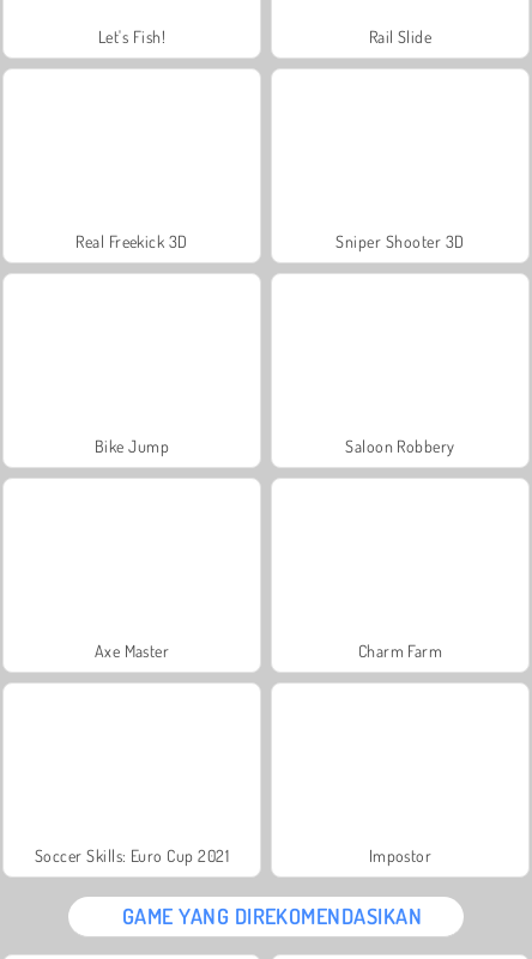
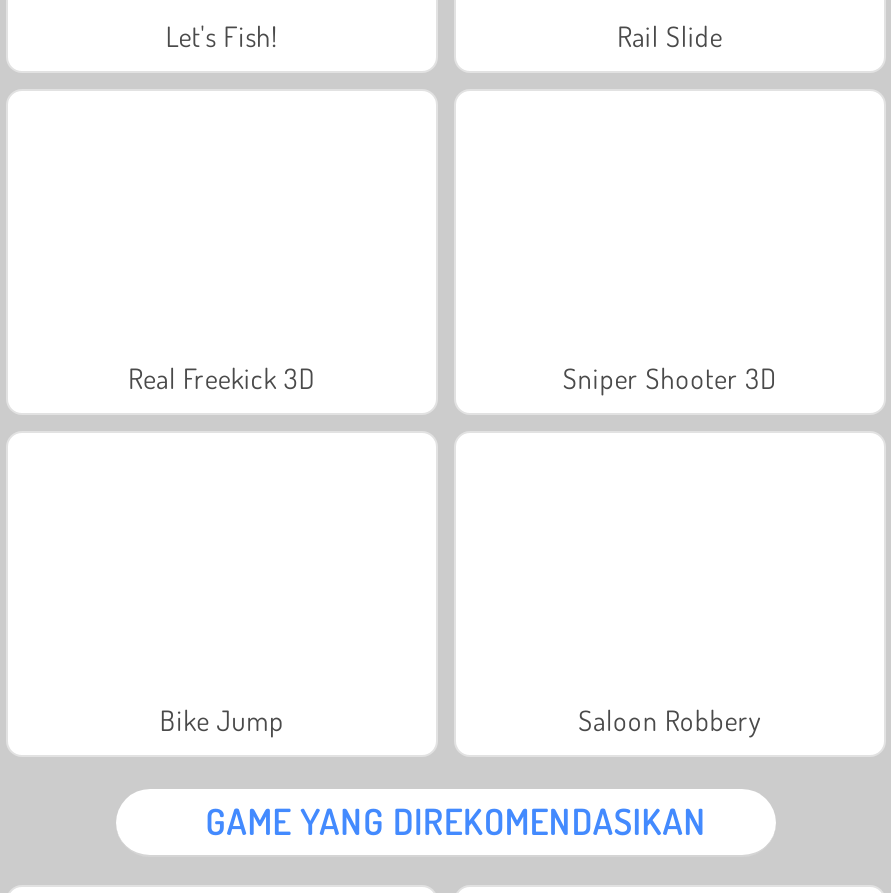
[94,640,443,661] Axe Master | Charm Farm -> none
[35,845,432,865] Soccer Skills: Euro Cup 2021 | Impostor -> none

